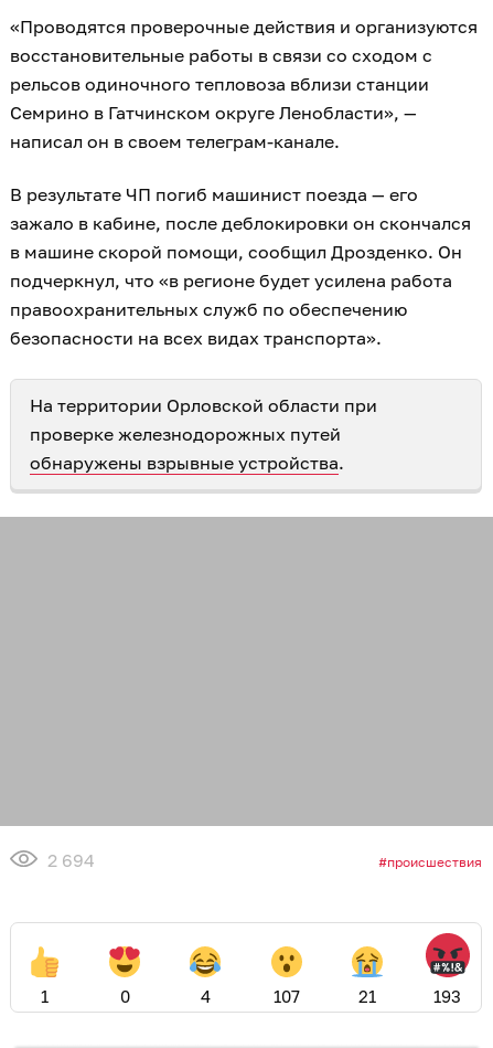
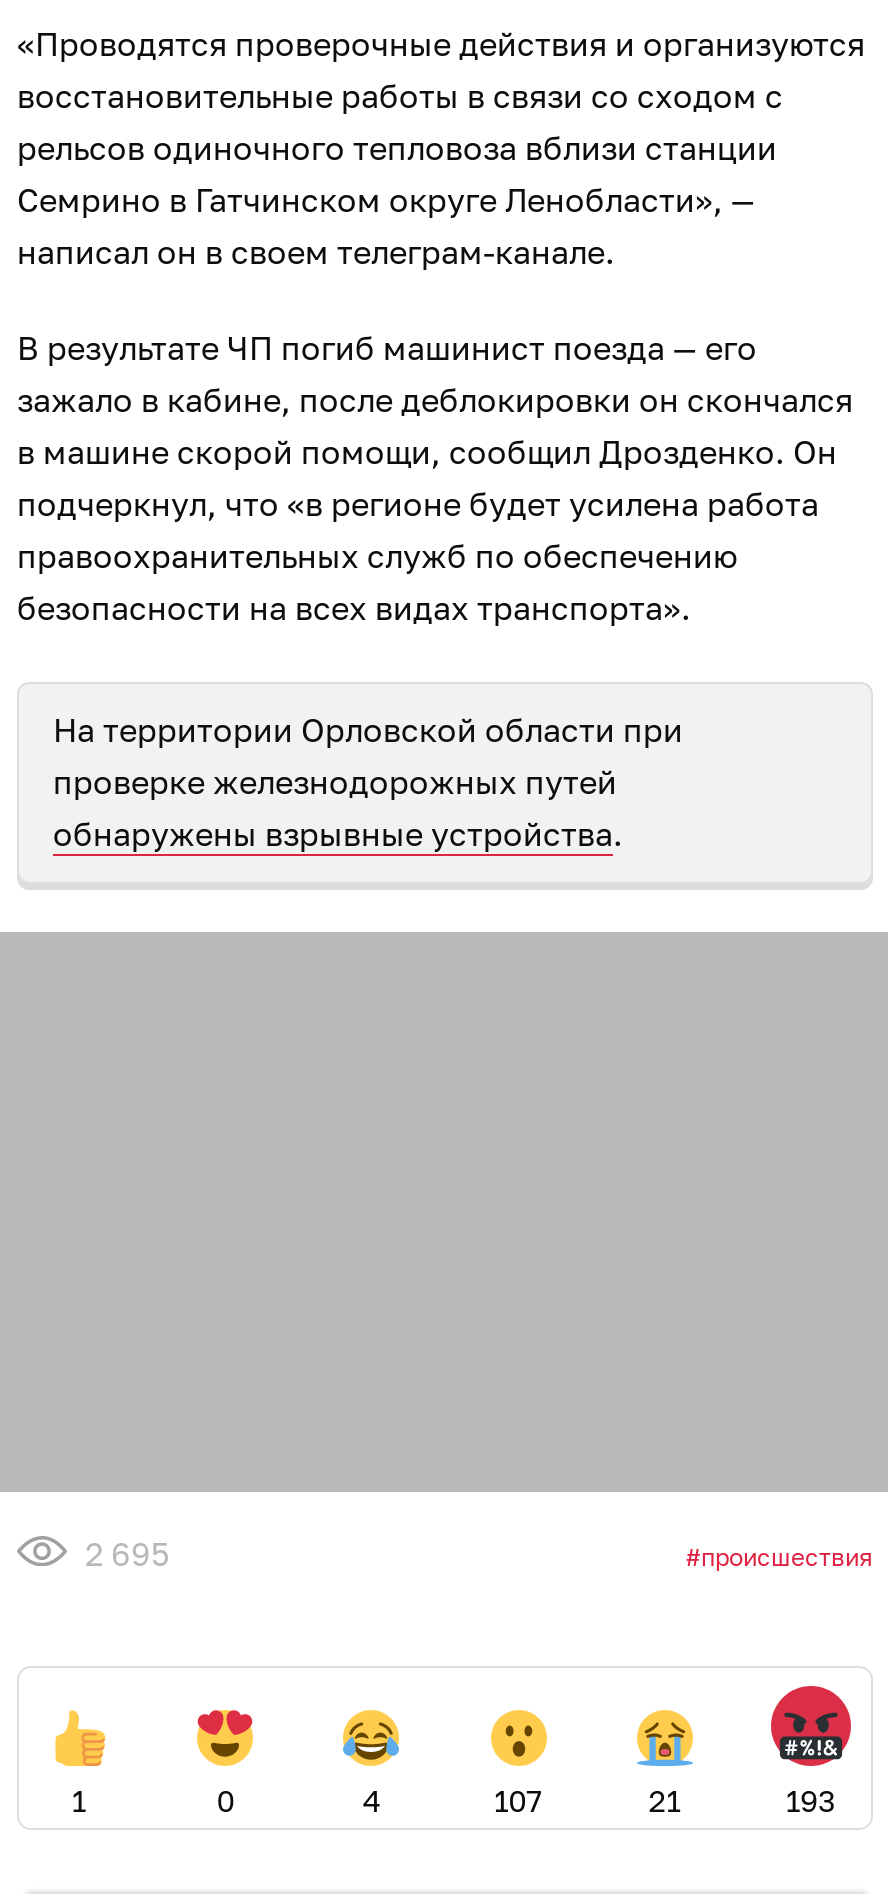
[43,849,95,871] 2 694 -> [77,1534,169,1574] 2 695

